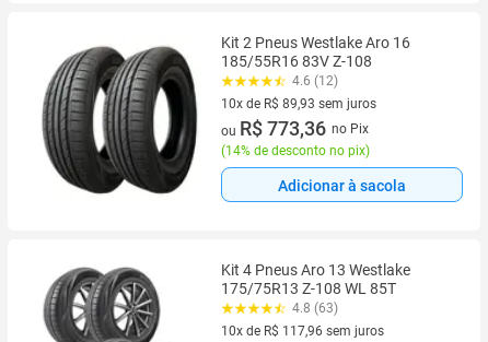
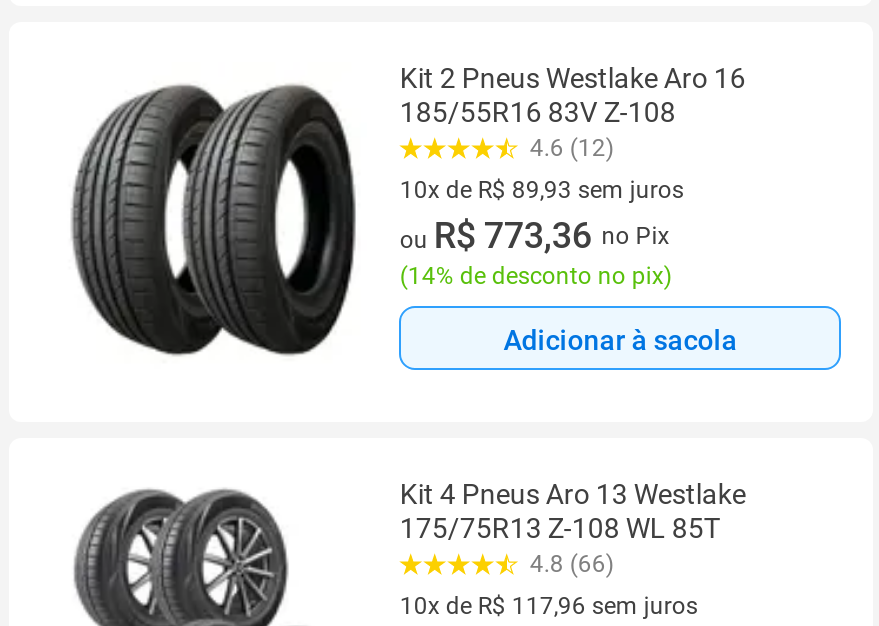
[293,300,339,316] 4.8 (63) -> [530,550,614,578] 4.8 (66)

